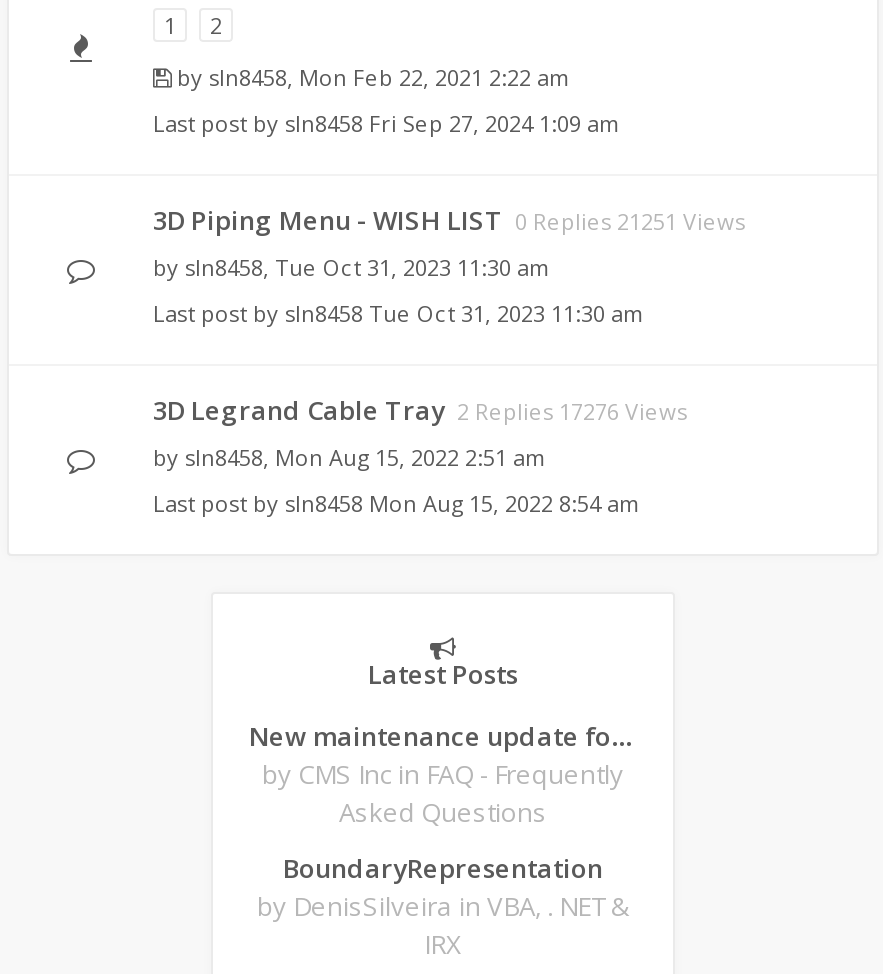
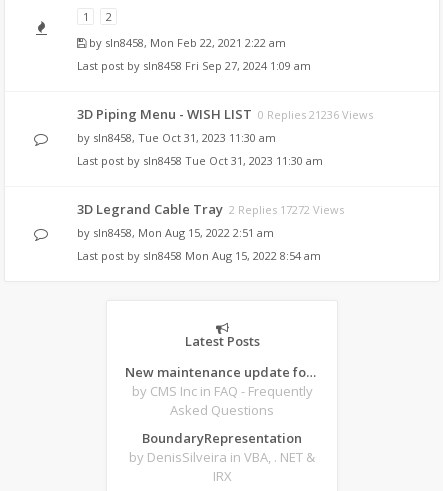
[153,202,745,238] 3D Piping Menu - WISH LIST 0 Replies 21251 Views -> [77,105,373,123] 3D Piping Menu - WISH LIST 0 Replies 21236 Views
[153,392,687,428] 3D Legrand Cable Tray 2 Replies 17276 Views -> [77,200,344,218] 3D Legrand Cable Tray 2 Replies 17272 Views

